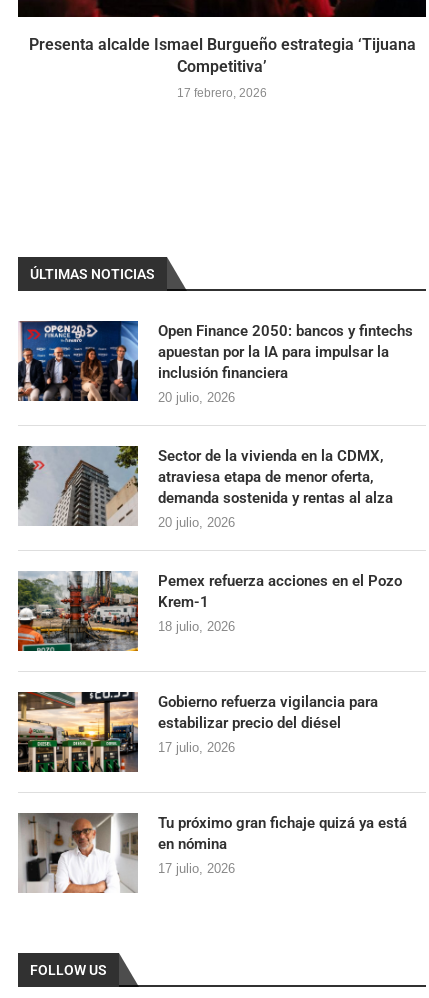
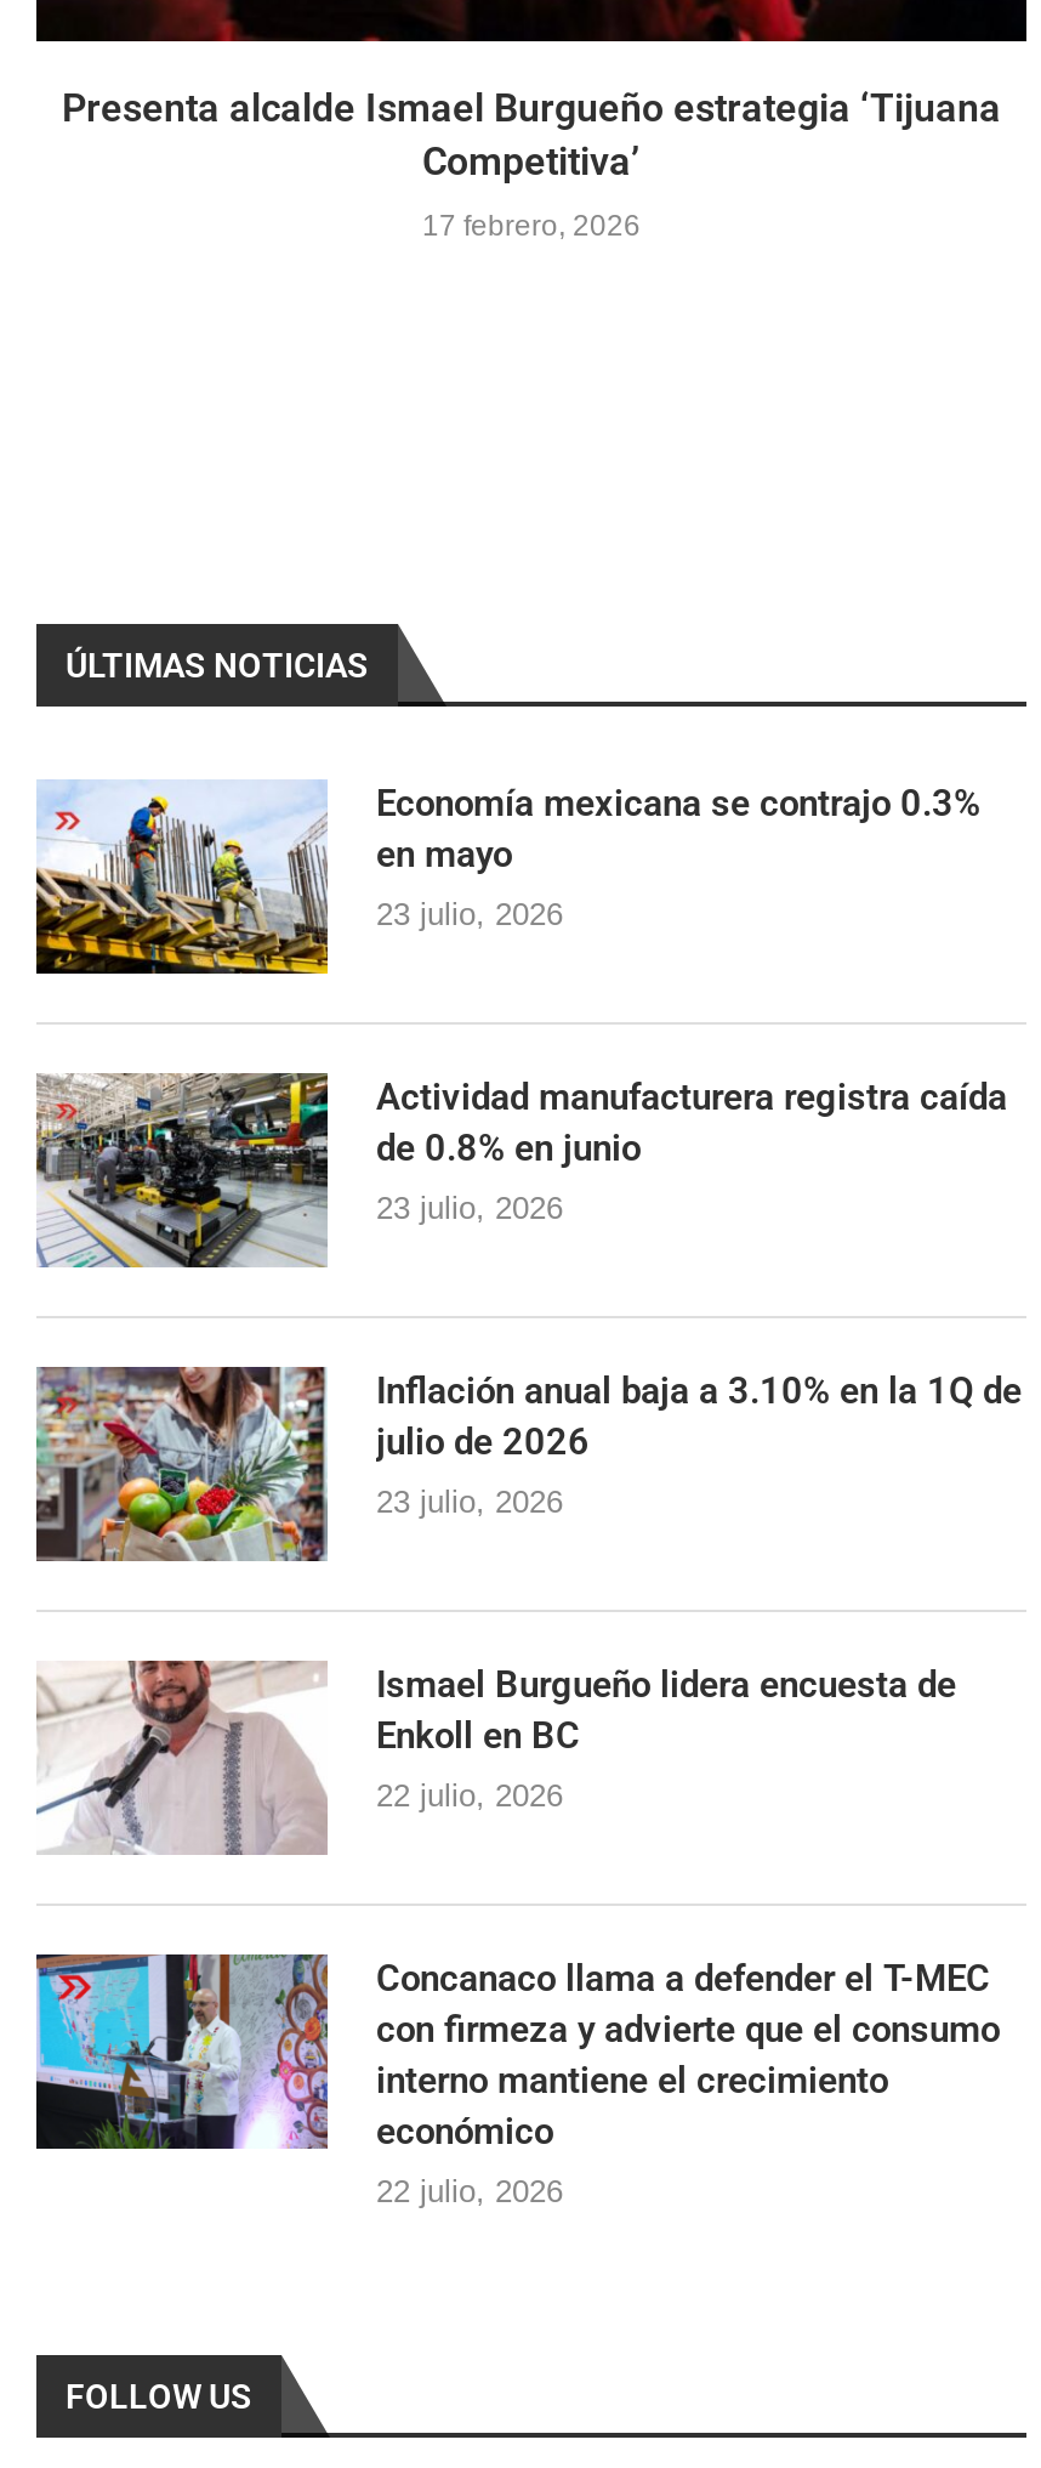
[18,320,413,405] [image] | Open Finance 2050: bancos y fintechs | apuestan por la IA para impulsar la | inclusión financiera | 20 julio, 2026 -> [36,779,980,976] [image] | Economía mexicana se contrajo 0.3% | en mayo | 23 julio, 2026
[17,442,393,530] [image] | Sector de la vivienda en la CDMX, | atraviesa etapa de menor oferta, | demanda sostenida y rentas al alza | 20 julio, 2026 -> [34,1071,1007,1277] [image] | Actividad manufacturera registra caída | de 0.8% en junio | 23 julio, 2026
[17,563,402,652] [image] | Pemex refuerza acciones en el Pozo | Krem-1 | 18 julio, 2026 -> [36,1365,1022,1581] [image] | Inflación anual baja a 3.10% en la 1Q de | julio de 2026 | 23 julio, 2026
[17,684,378,773] [image] | Gobierno refuerza vigilancia para | estabilizar precio del diésel | 17 julio, 2026 -> [36,1658,956,1874] [image] | Ismael Burgueño lidera encuesta de | Enkoll en BC | 22 julio, 2026
[18,805,407,894] [image] | Tu próximo gran fichaje quizá ya está | en nómina | 17 julio, 2026 -> [34,1952,1000,2209] [image] | Concanaco llama a defender el T-MEC | con firmeza y advierte que el consumo | interno mantiene el crecimiento | económico | 22 julio, 2026

